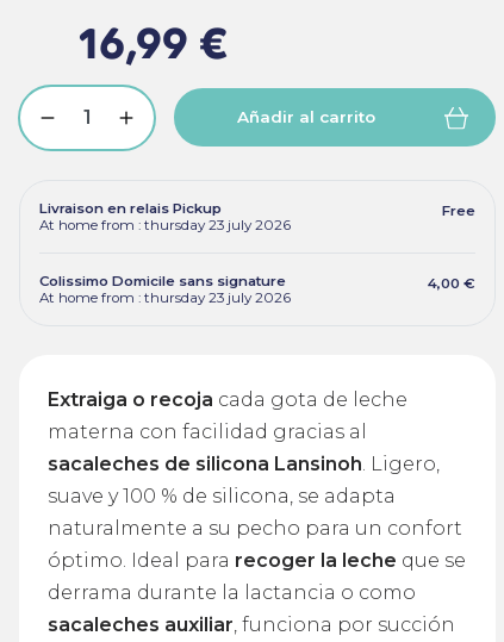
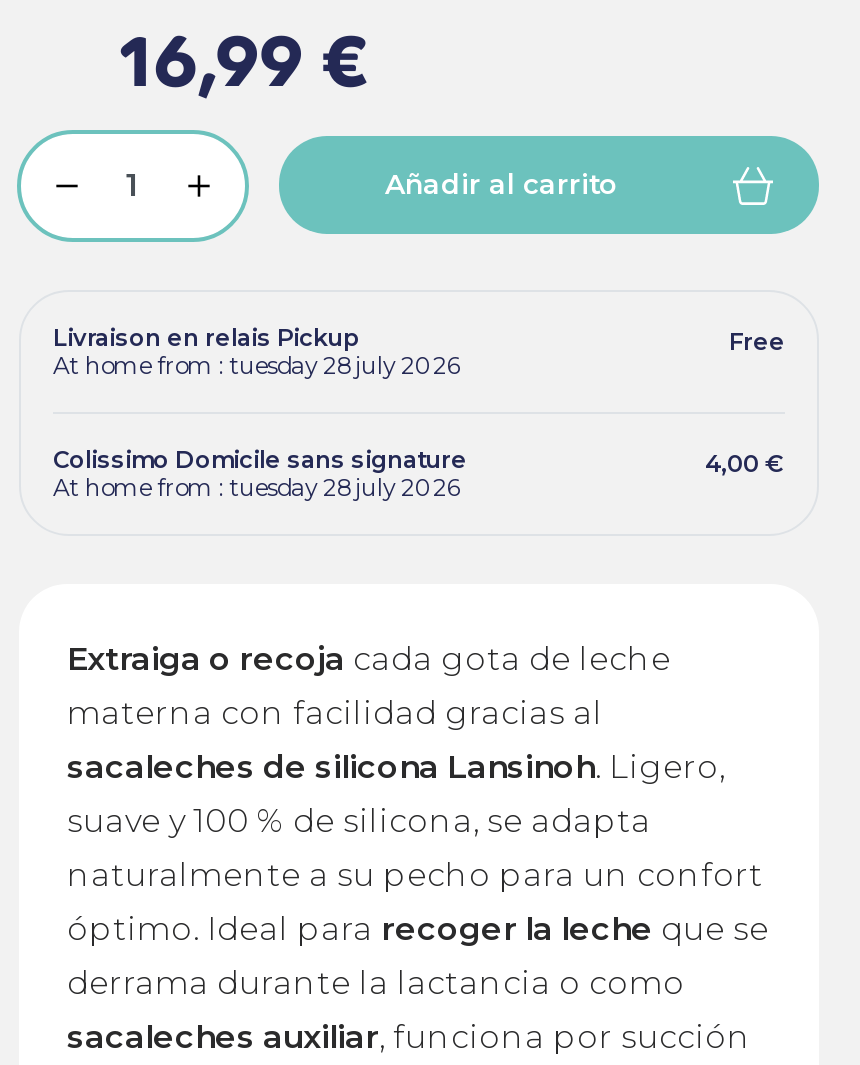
[39,216,291,233] At home from : thursday 23 july 2026 -> [53,351,461,379] At home from : tuesday 28 july 2026
[39,289,291,306] At home from : thursday 23 july 2026 -> [53,473,461,501] At home from : tuesday 28 july 2026

